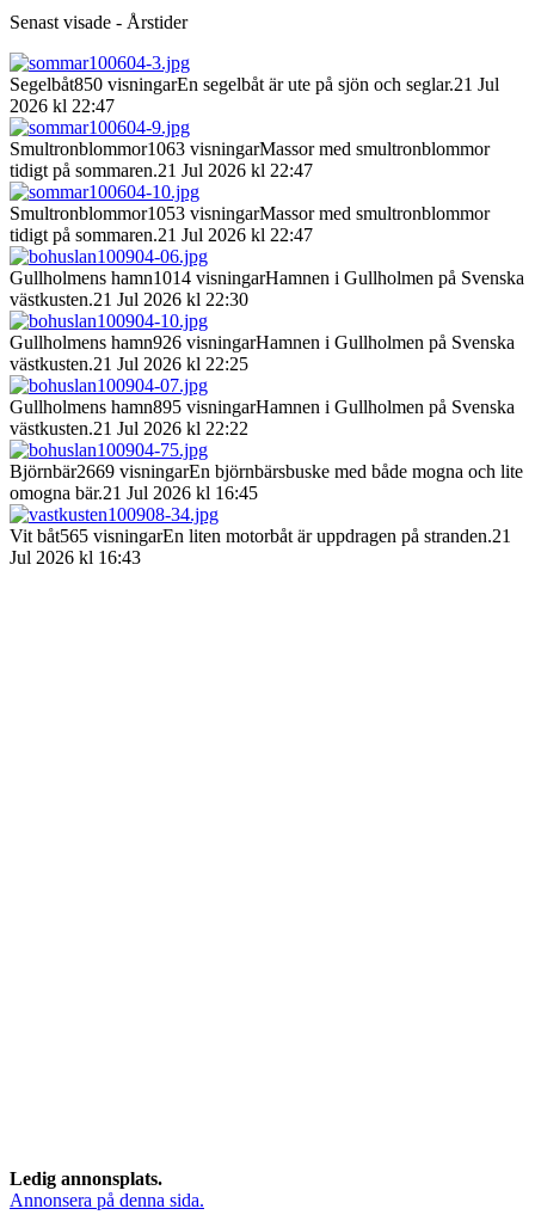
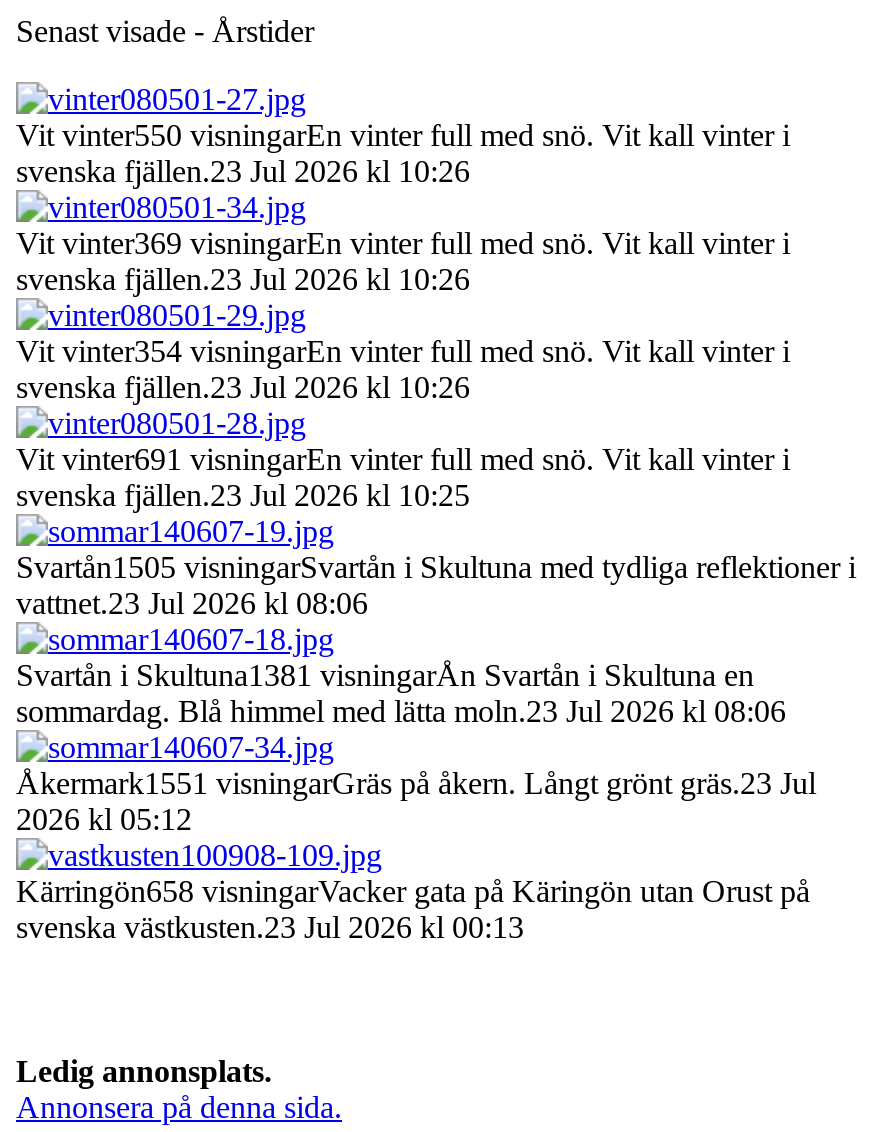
[10,74,499,115] Segelbåt850 visningarEn segelbåt är ute på sjön och seglar.21 Jul | 2026 kl 22:47 -> [16,117,790,187] Vit vinter550 visningarEn vinter full med snö. Vit kall vinter i | svenska fjällen.23 Jul 2026 kl 10:26
[10,138,490,180] Smultronblommor1063 visningarMassor med smultronblommor | tidigt på sommaren.21 Jul 2026 kl 22:47 -> [16,225,790,295] Vit vinter369 visningarEn vinter full med snö. Vit kall vinter i | svenska fjällen.23 Jul 2026 kl 10:26
[10,203,490,244] Smultronblommor1053 visningarMassor med smultronblommor | tidigt på sommaren.21 Jul 2026 kl 22:47 -> [16,333,790,403] Vit vinter354 visningarEn vinter full med snö. Vit kall vinter i | svenska fjällen.23 Jul 2026 kl 10:26
[10,267,524,309] Gullholmens hamn1014 visningarHamnen i Gullholmen på Svenska | västkusten.21 Jul 2026 kl 22:30 -> [16,441,790,511] Vit vinter691 visningarEn vinter full med snö. Vit kall vinter i | svenska fjällen.23 Jul 2026 kl 10:25
[10,332,515,373] Gullholmens hamn926 visningarHamnen i Gullholmen på Svenska | västkusten.21 Jul 2026 kl 22:25 -> [16,549,856,619] Svartån1505 visningarSvartån i Skultuna med tydliga reflektioner i | vattnet.23 Jul 2026 kl 08:06
[10,396,515,438] Gullholmens hamn895 visningarHamnen i Gullholmen på Svenska | västkusten.21 Jul 2026 kl 22:22 -> [16,657,786,727] Svartån i Skultuna1381 visningarÅn Svartån i Skultuna en | sommardag. Blå himmel med lätta moln.23 Jul 2026 kl 08:06
[10,461,523,502] Björnbär2669 visningarEn björnbärsbuske med både mogna och lite | omogna bär.21 Jul 2026 kl 16:45 -> [16,765,816,835] Åkermark1551 visningarGräs på åkern. Långt grönt gräs.23 Jul | 2026 kl 05:12
[10,525,511,567] Vit båt565 visningarEn liten motorbåt är uppdragen på stranden.21 | Jul 2026 kl 16:43 -> [16,873,810,943] Kärringön658 visningarVacker gata på Käringön utan Orust på | svenska västkusten.23 Jul 2026 kl 00:13

